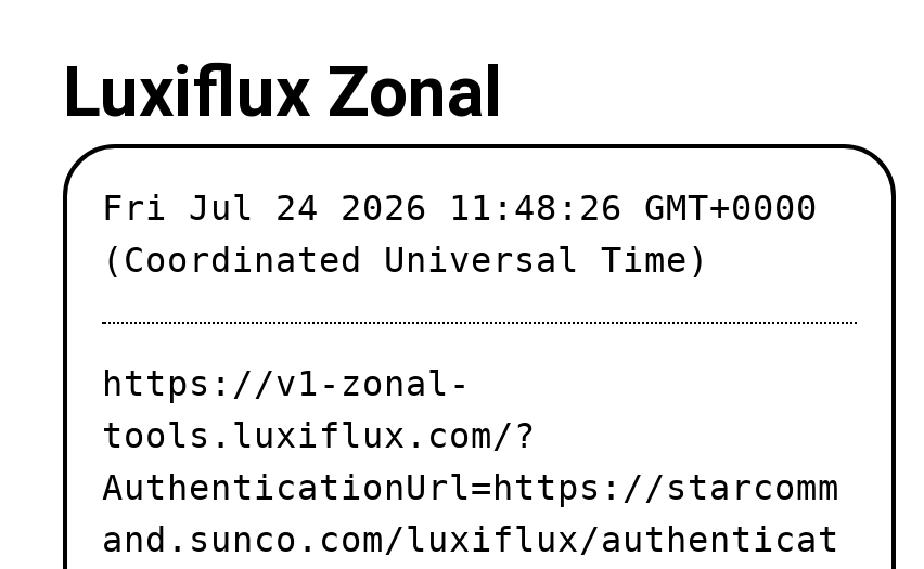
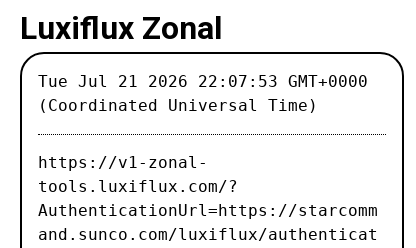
[102,187,818,229] Fri Jul 24 2026 11:48:26 GMT+0000 -> [38,72,368,91] Tue Jul 21 2026 22:07:53 GMT+0000

